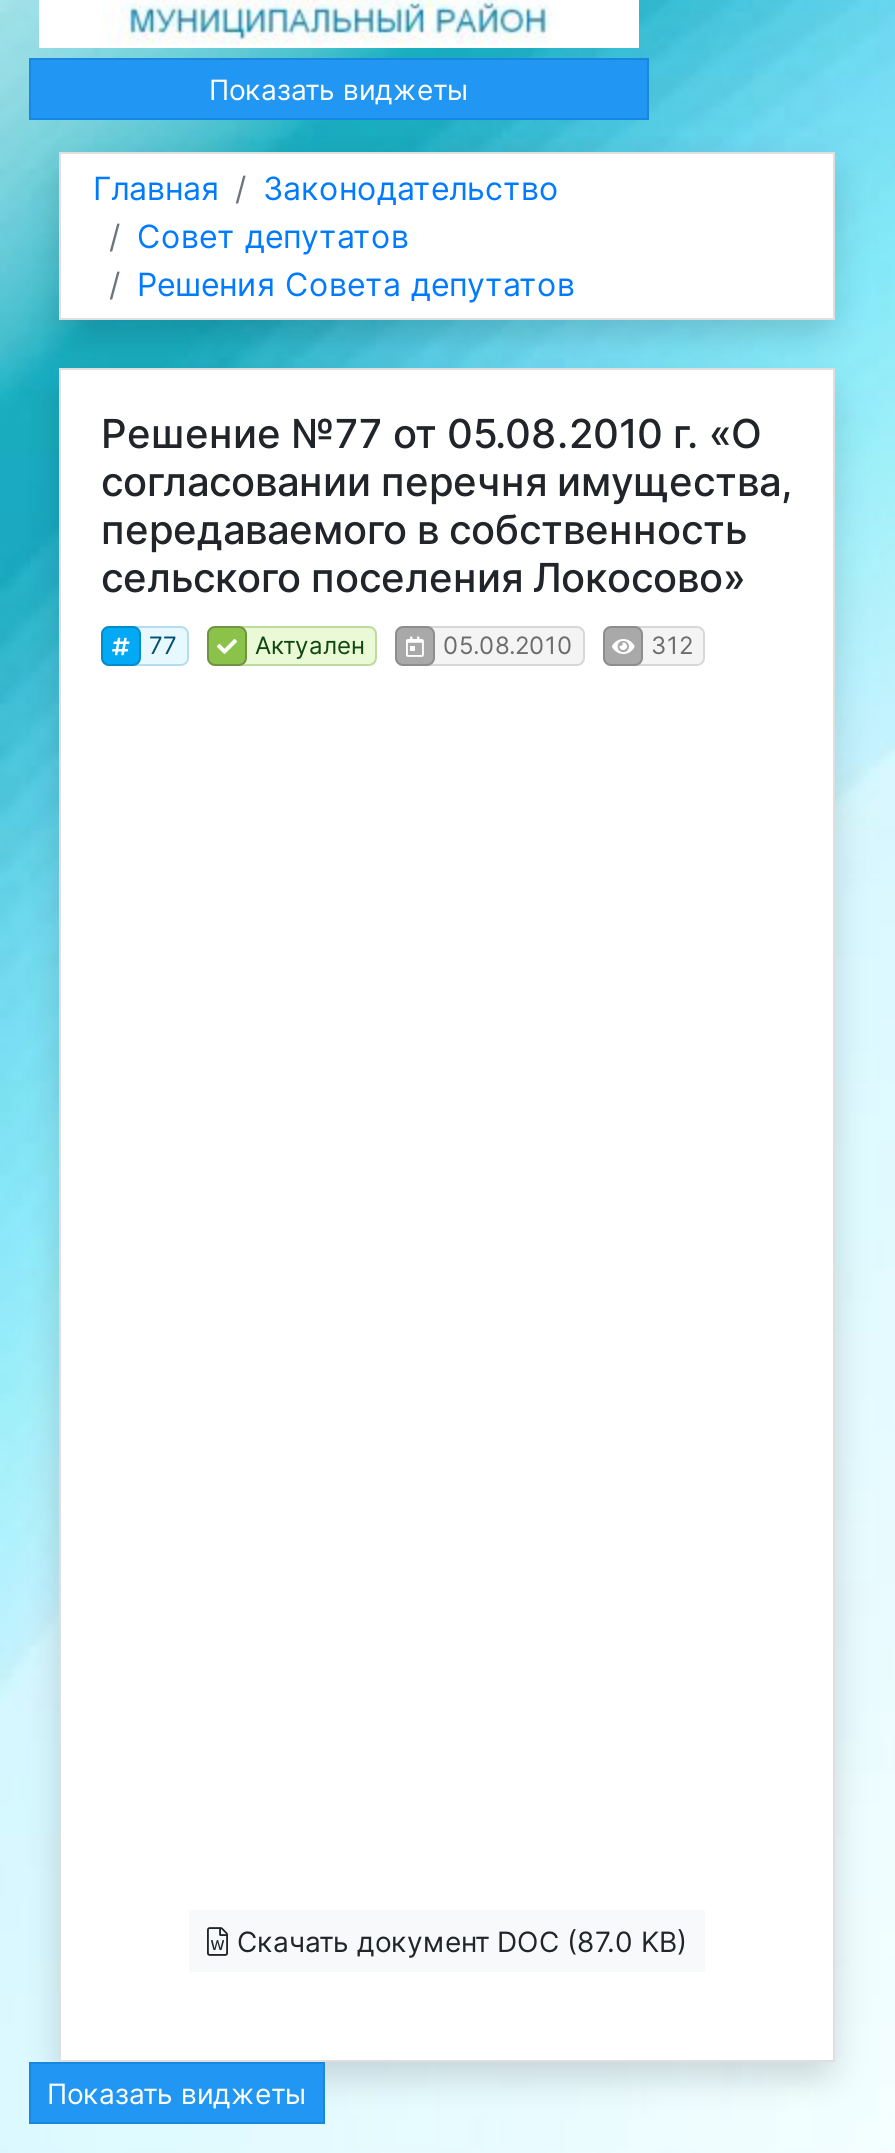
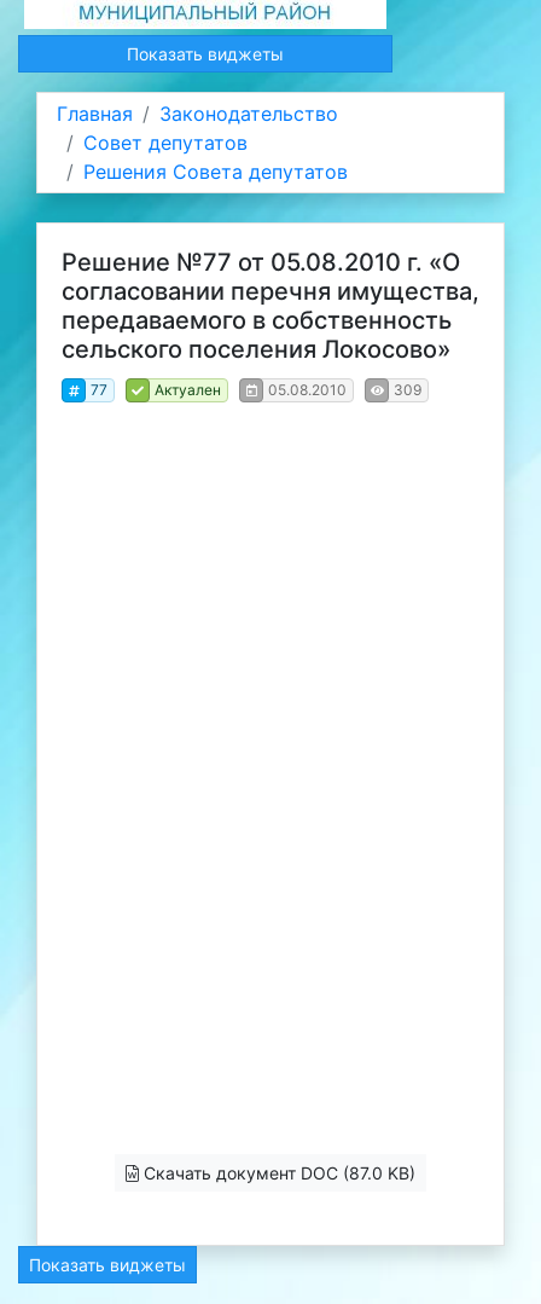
[651,629,693,659] 312 -> [394,380,421,398] 309

